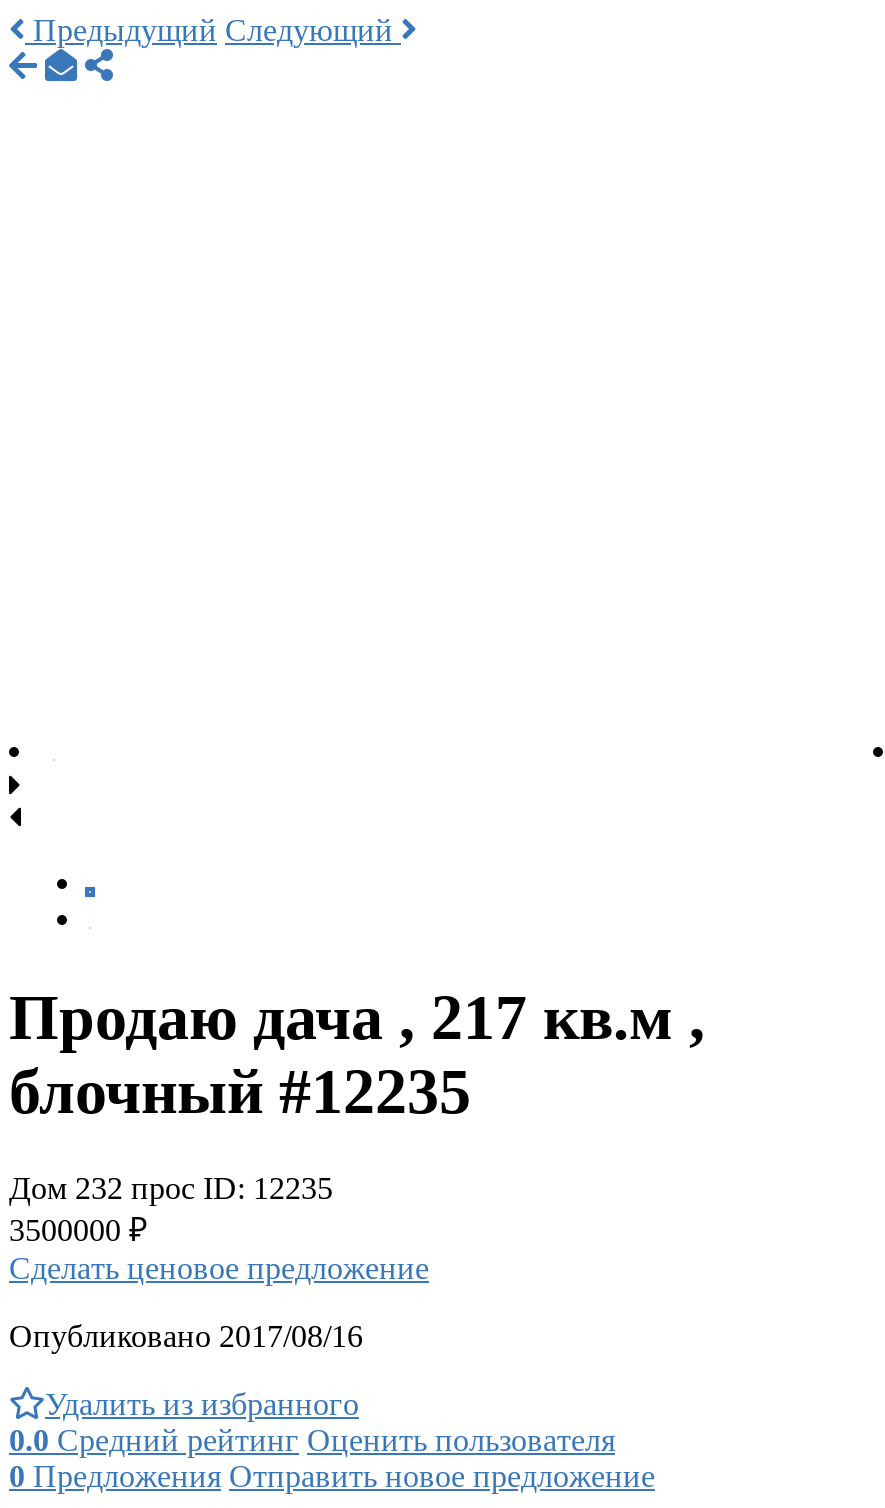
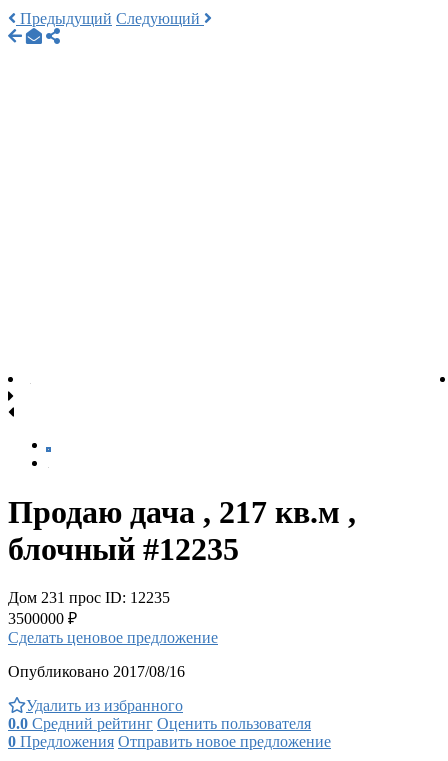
[9,1171,333,1205] Дом 232 прос ID: 12235 -> [8,589,170,606] Дом 231 прос ID: 12235

